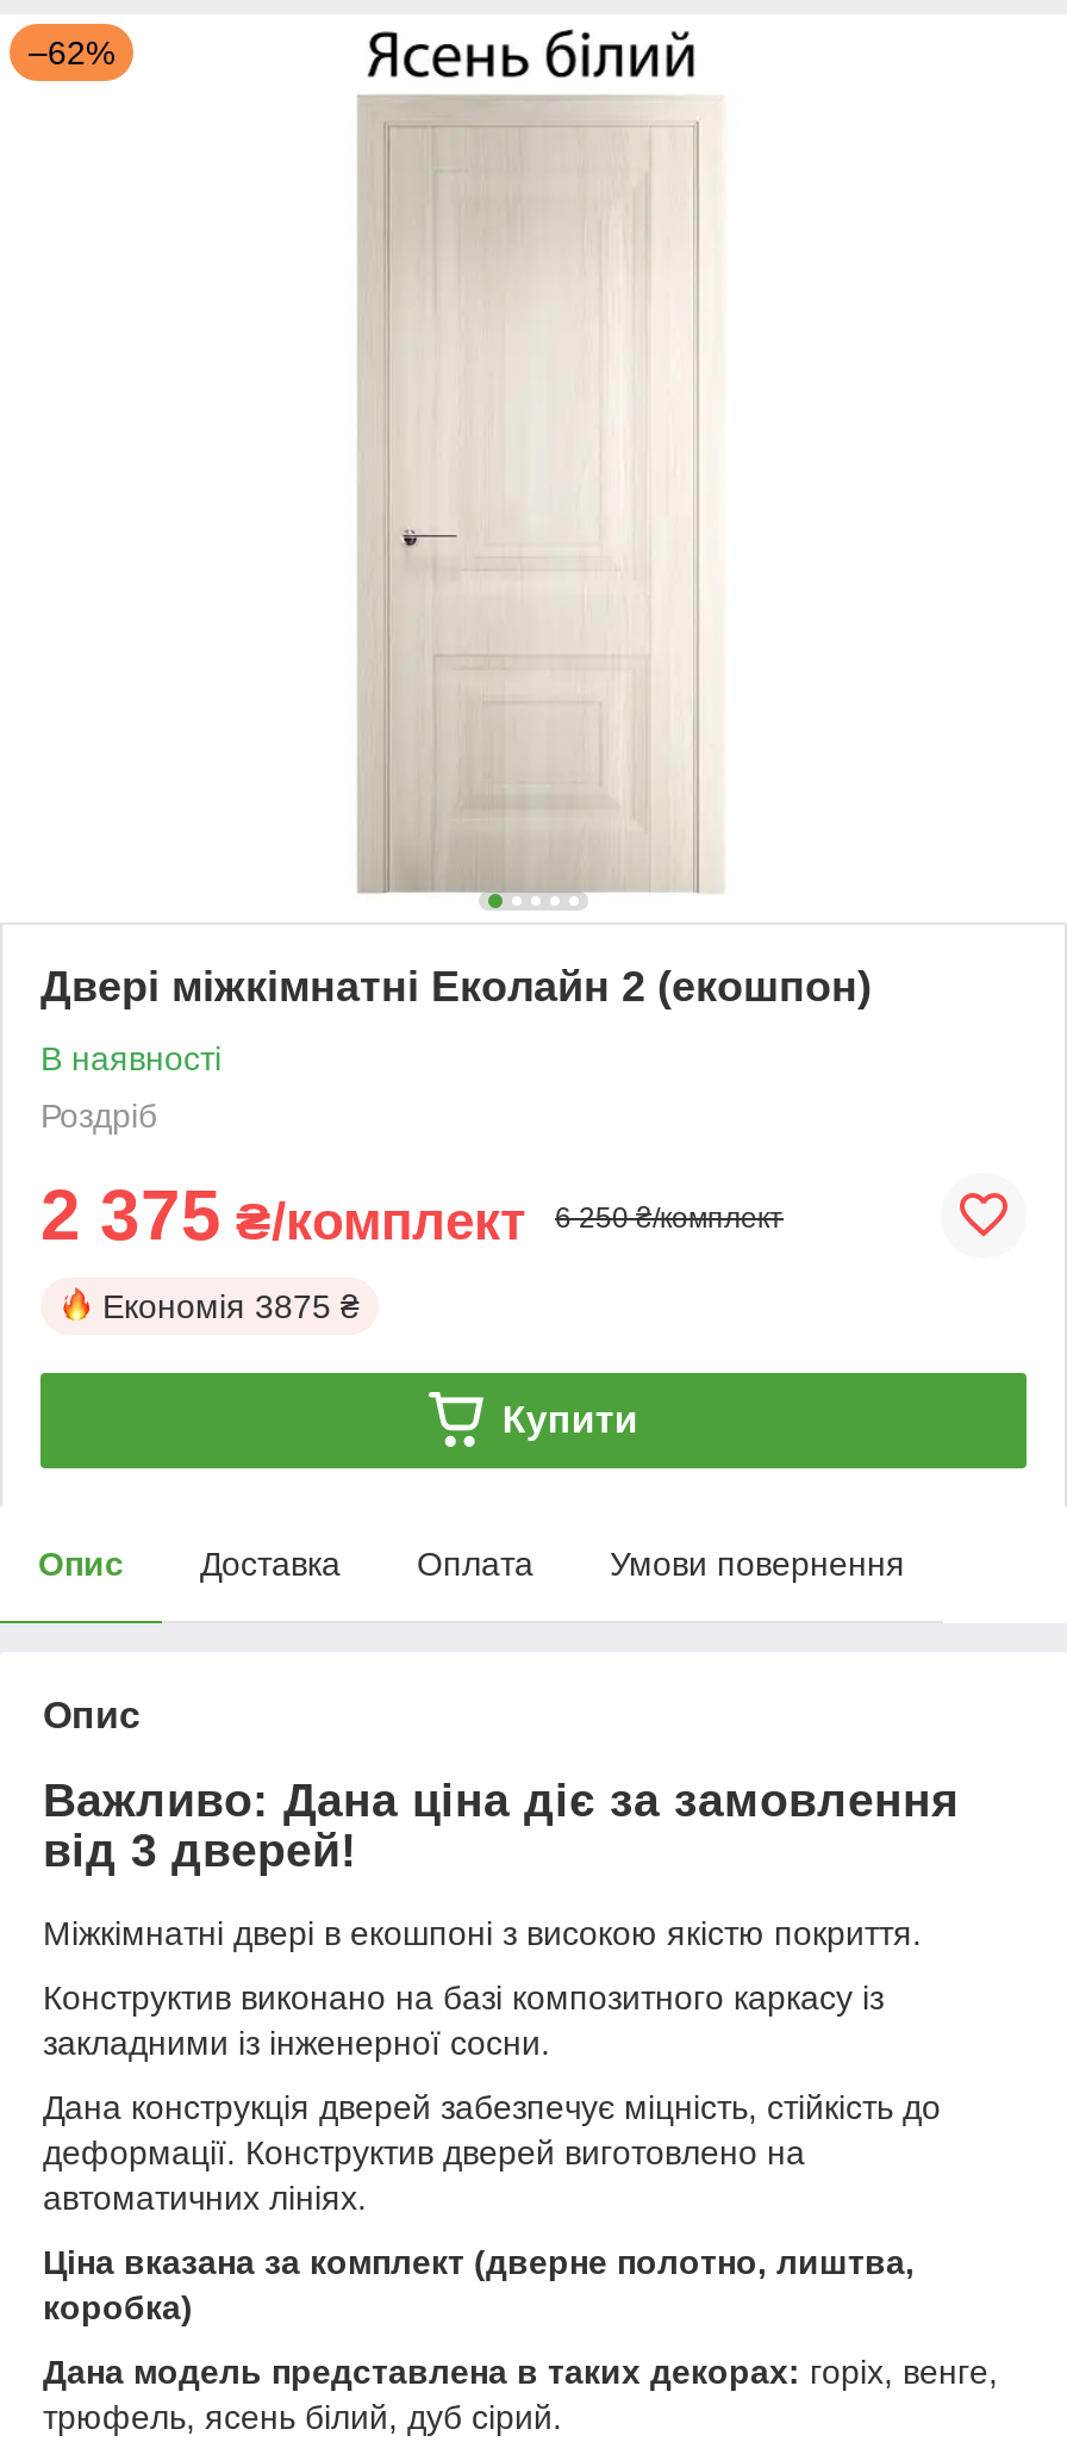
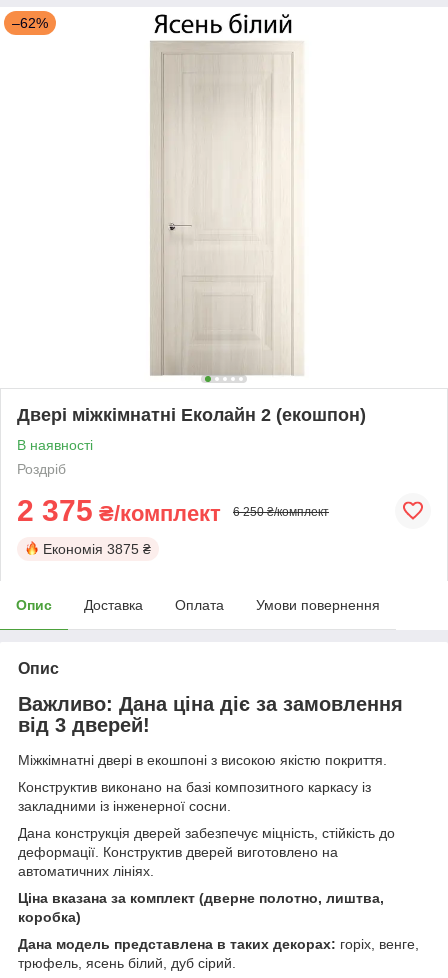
[502,1399,638,1439] Купити -> none

